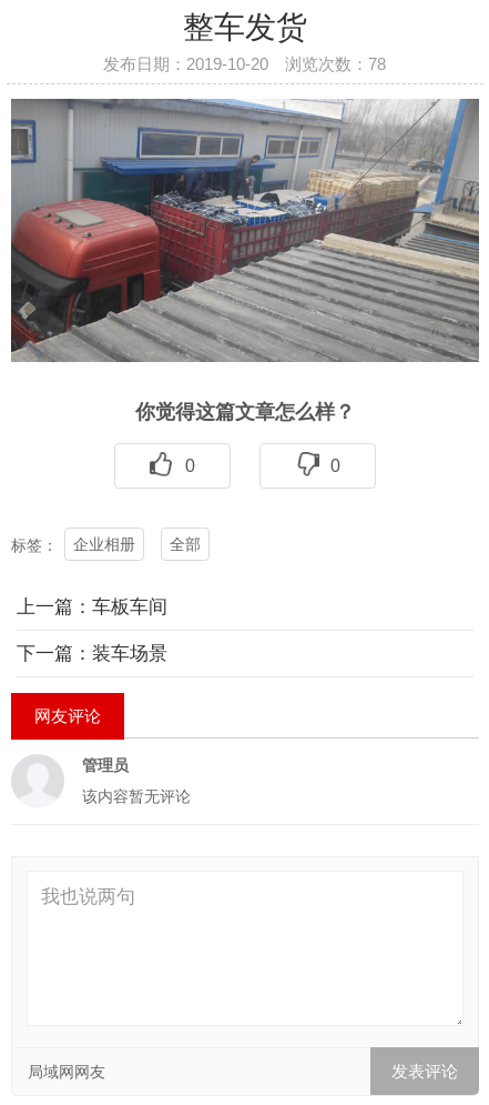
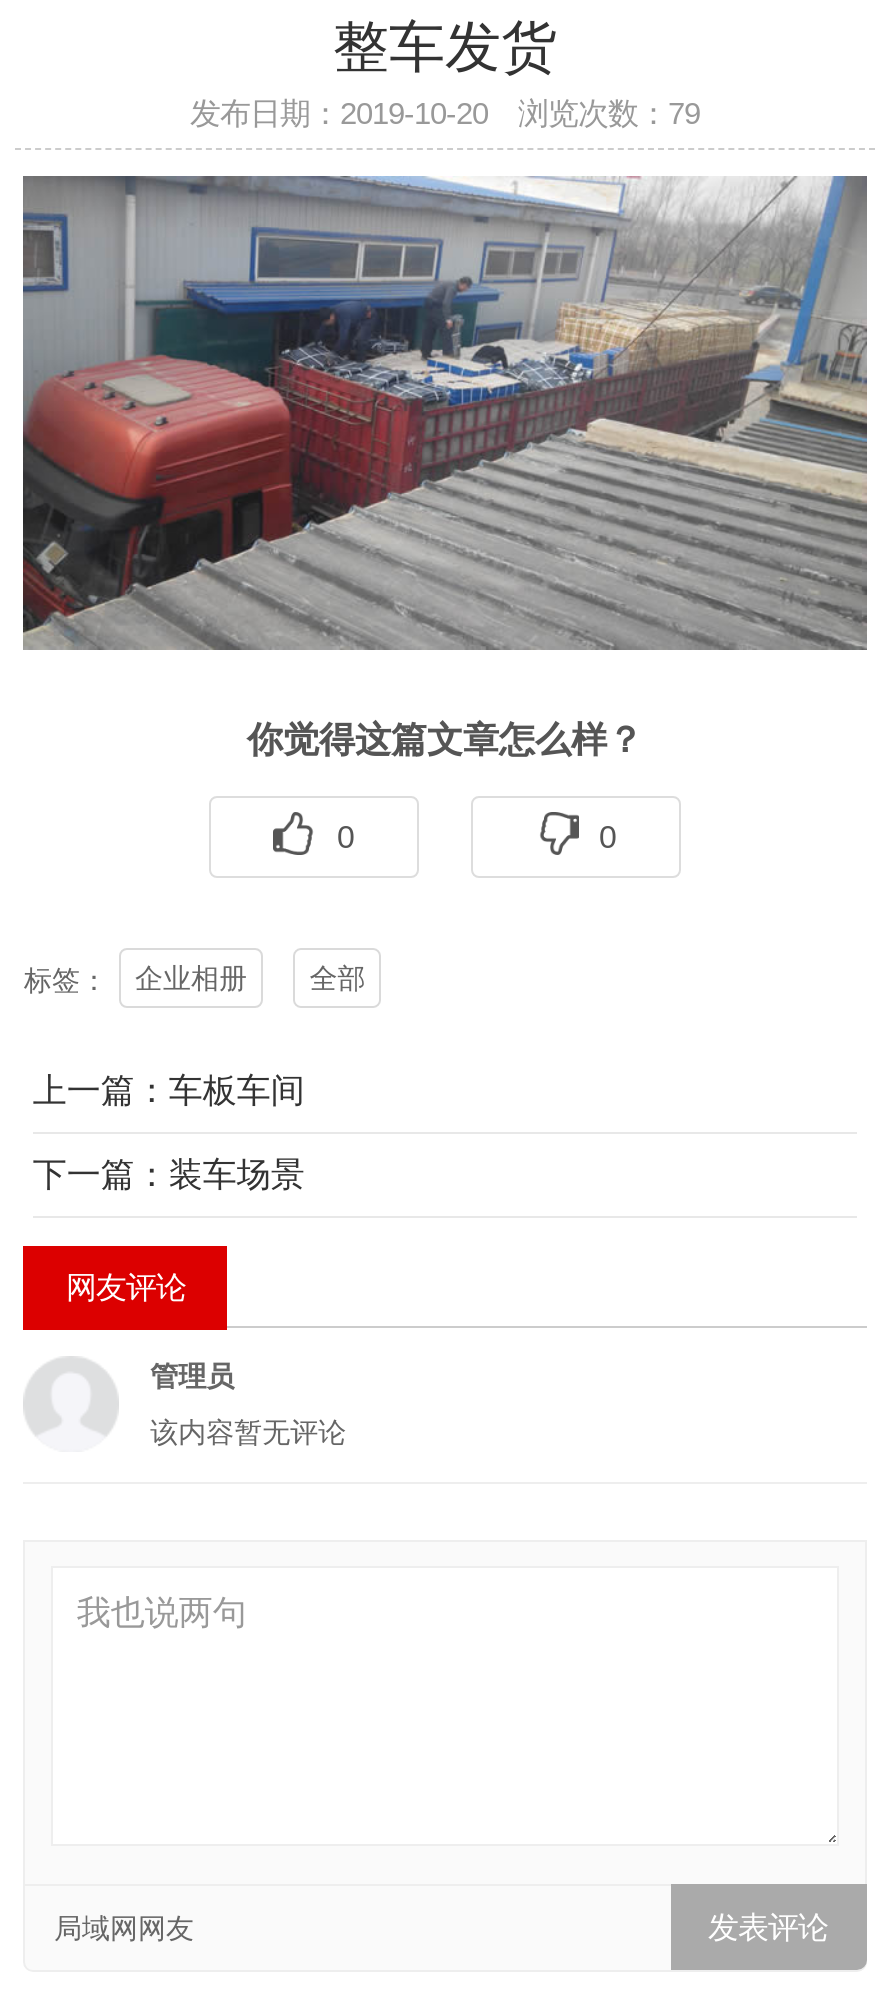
[104,54,386,73] 发布日期：2019-10-20 浏览次数：78 -> [190,96,700,130] 发布日期：2019-10-20 浏览次数：79

